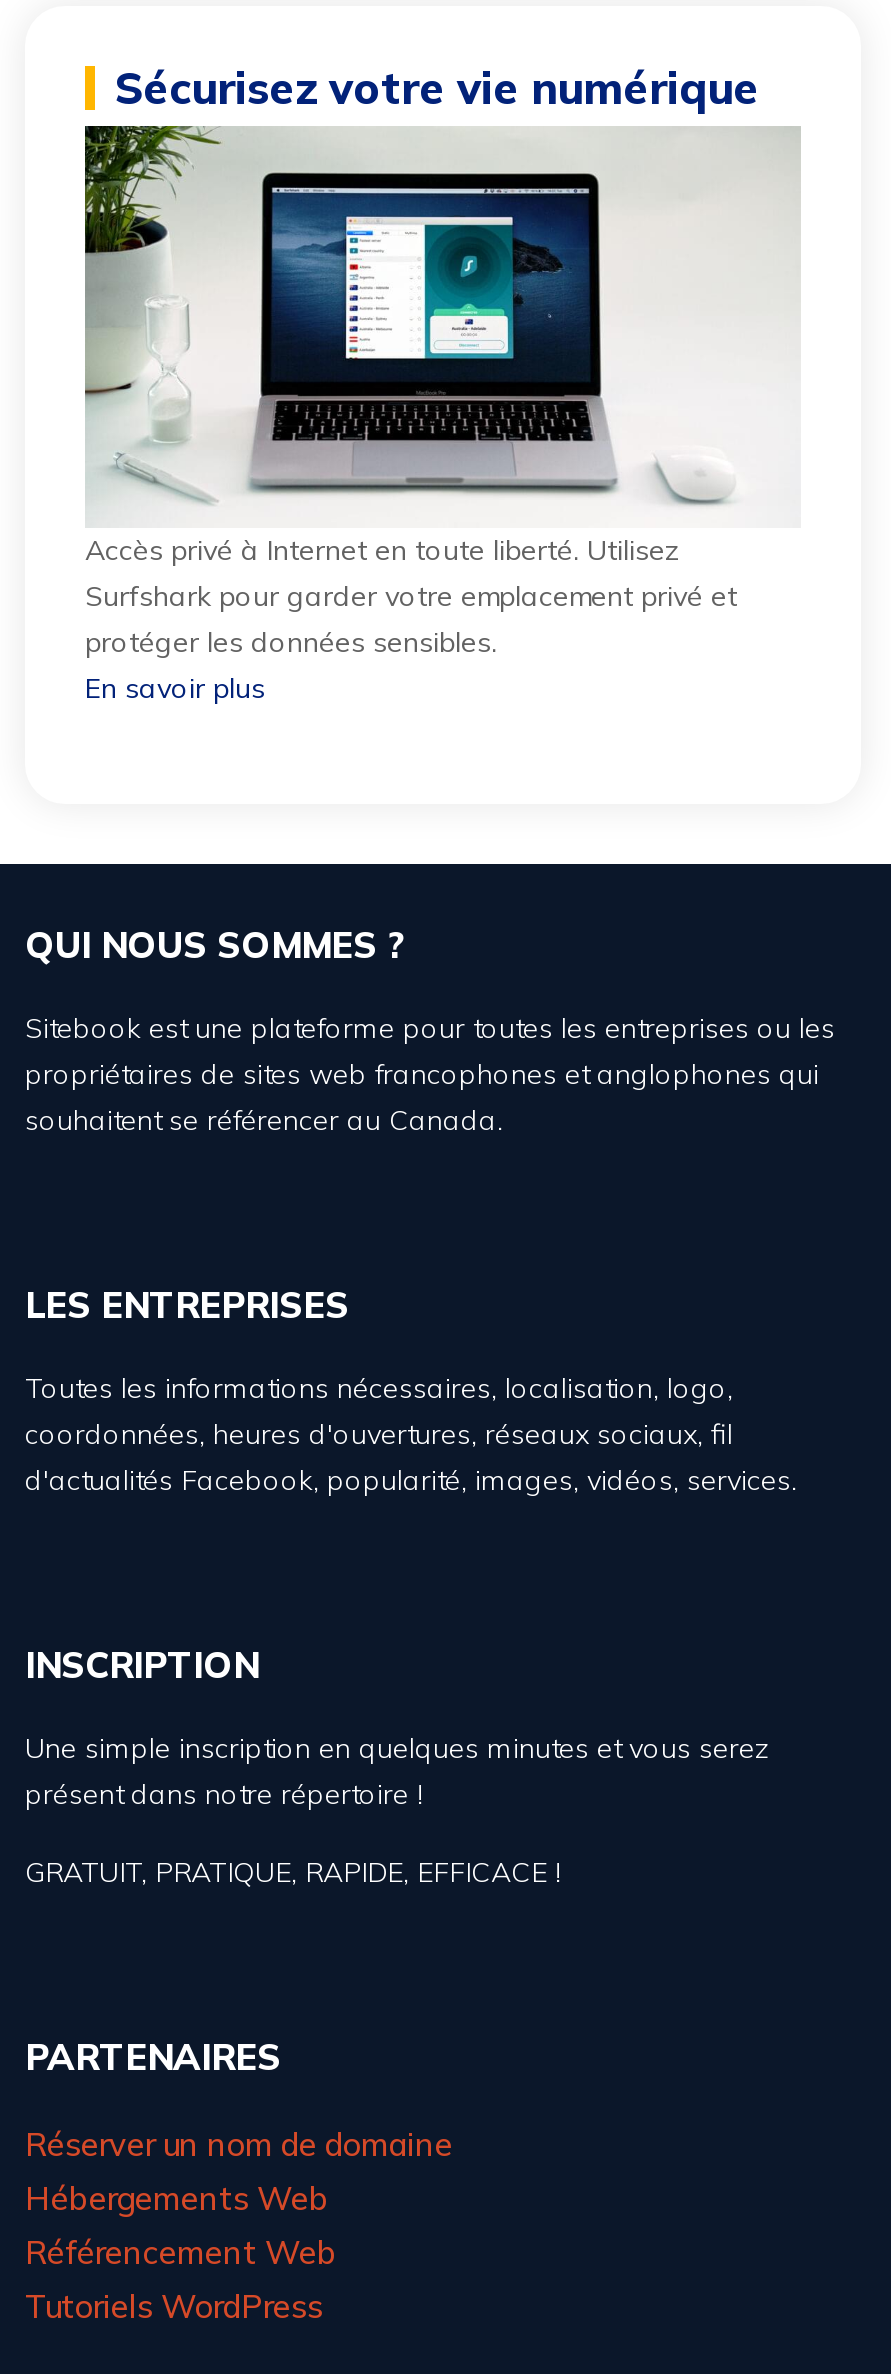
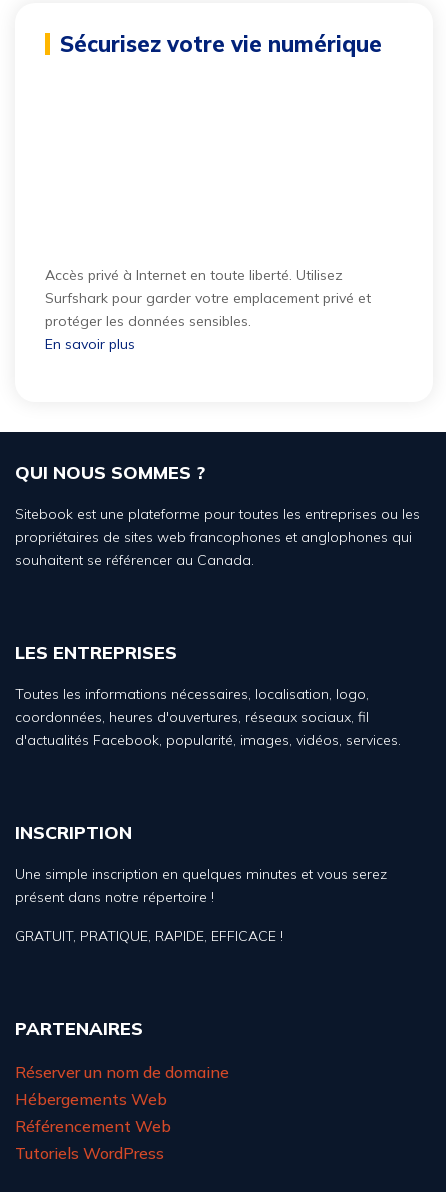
[83,124,801,524] [image] -> none

